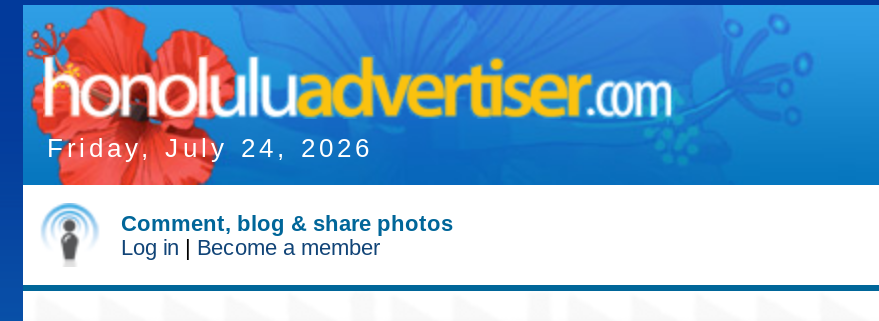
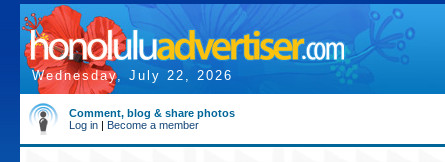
[47,133,373,163] Friday, July 24, 2026 -> [32,68,233,83] Wednesday, July 22, 2026

